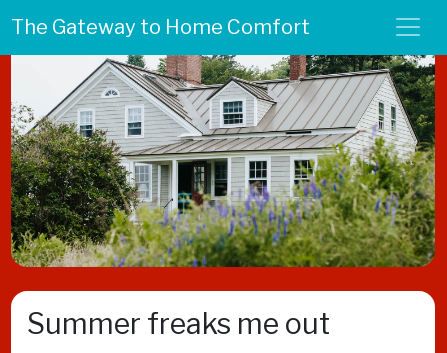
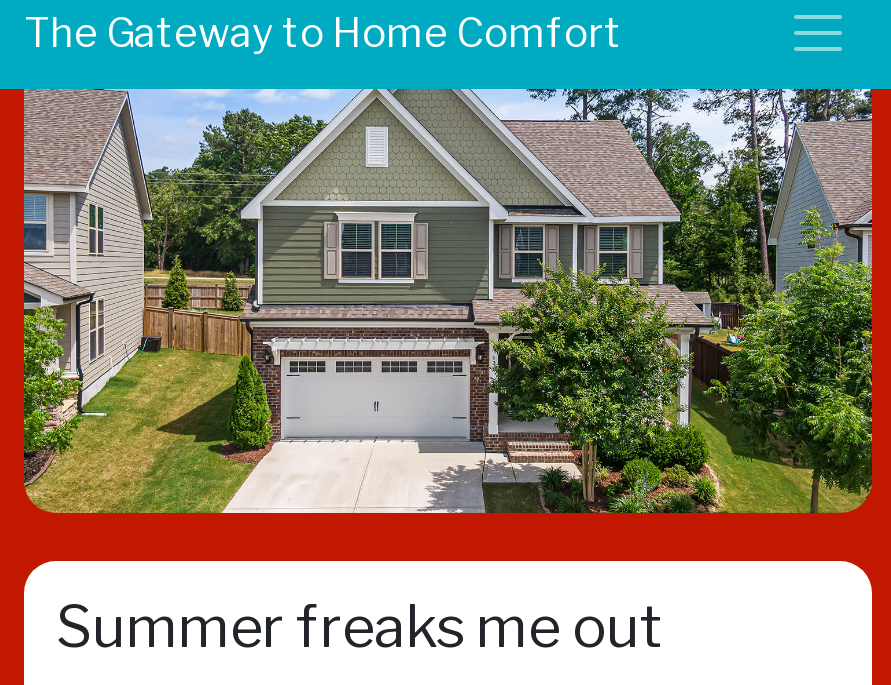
[10,54,436,268] [image] -> [22,87,874,515] [image]

